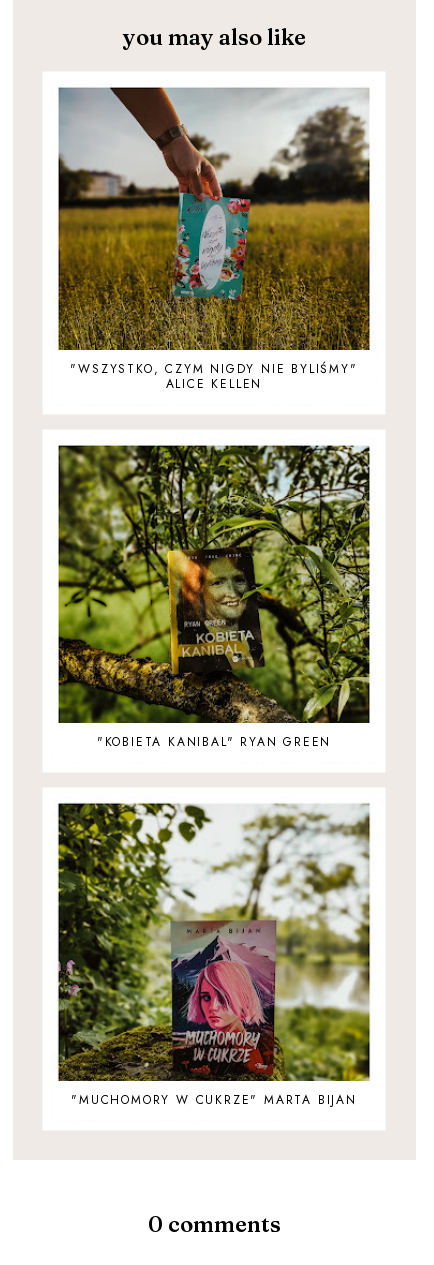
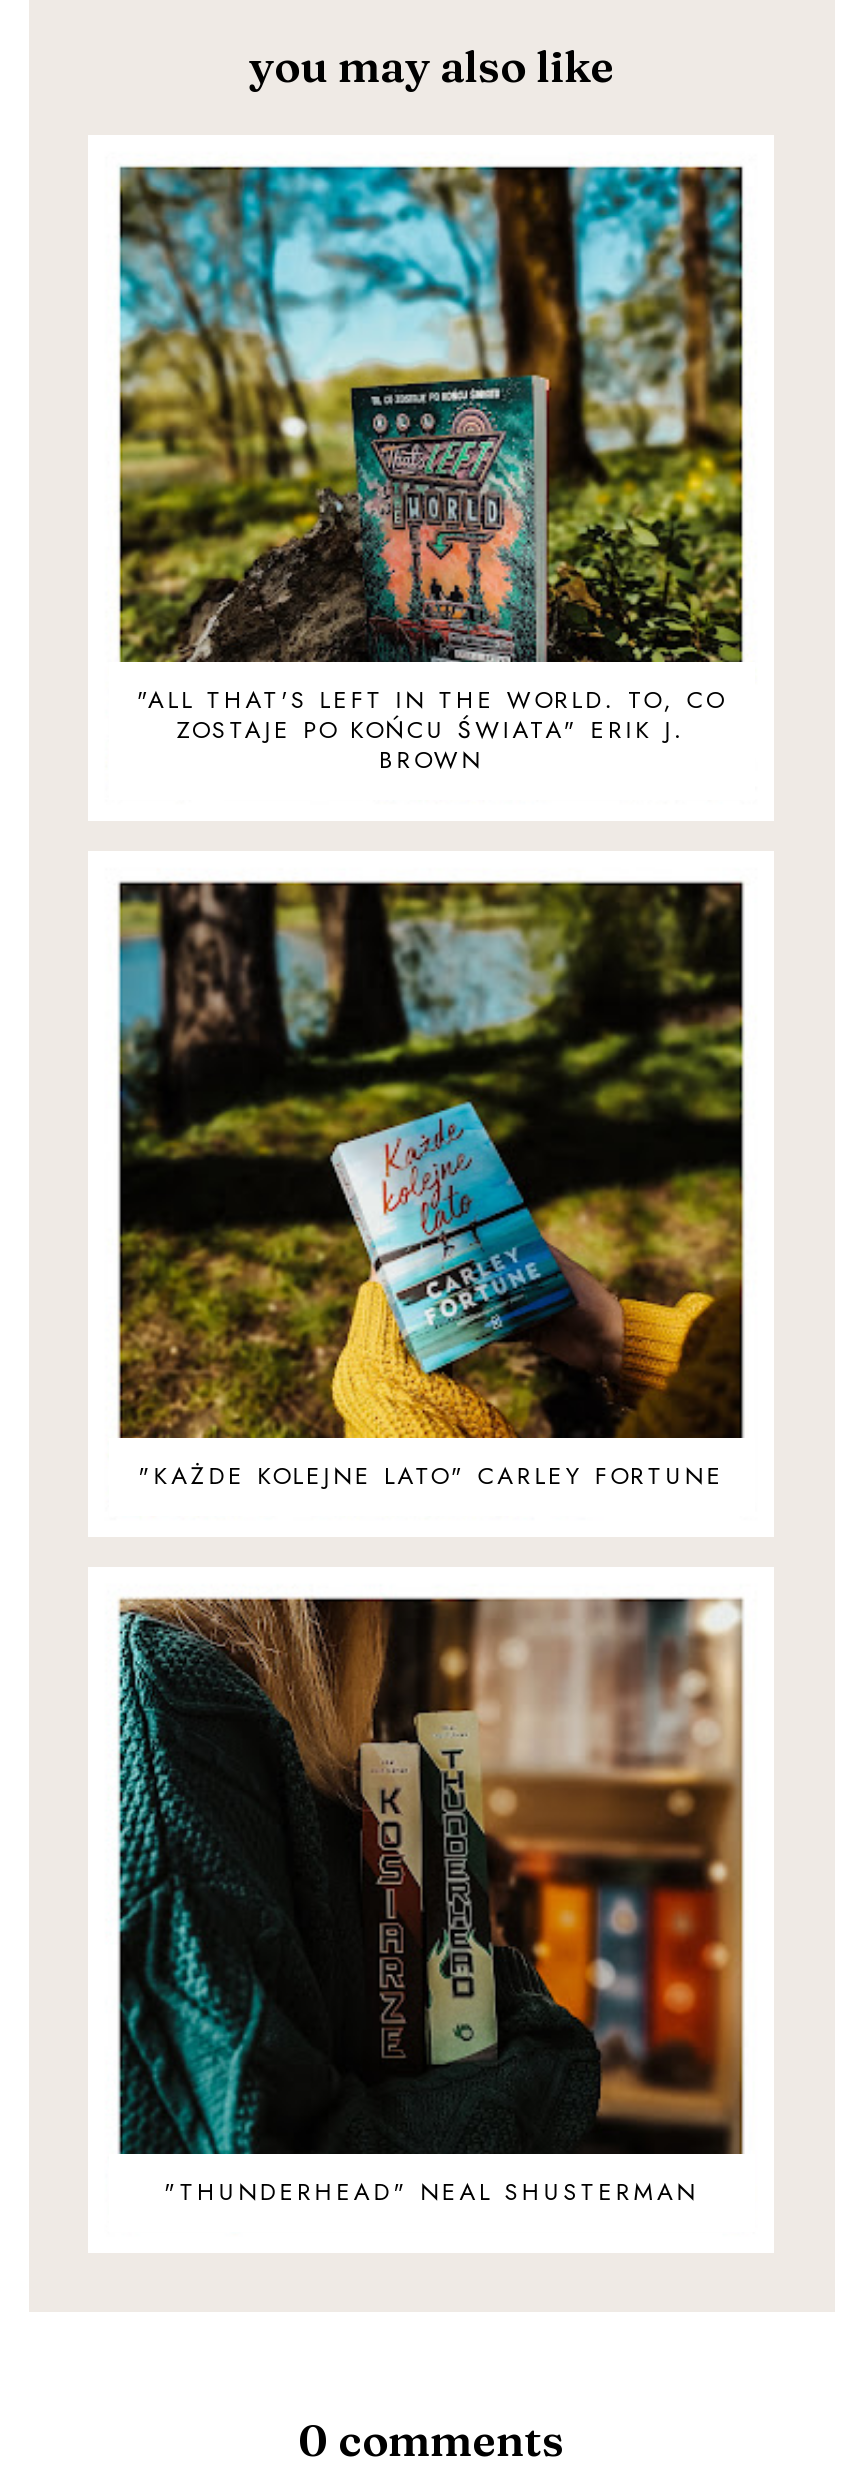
[57,86,371,393] [image] | "WSZYSTKO, CZYM NIGDY NIE BYLIŚMY" | ALICE KELLEN -> [119,164,745,778] [image] | "ALL THAT'S LEFT IN THE WORLD. TO, CO | ZOSTAJE PO KOŃCU ŚWIATA" ERIK J. | BROWN
[58,445,370,751] [image] | "KOBIETA KANIBAL" RYAN GREEN -> [117,880,745,1494] [image] | "KAŻDE KOLEJNE LATO" CARLEY FORTUNE
[57,803,370,1109] [image] | "MUCHOMORY W CUKRZE" MARTA BIJAN -> [117,1596,743,2210] [image] | "THUNDERHEAD" NEAL SHUSTERMAN

